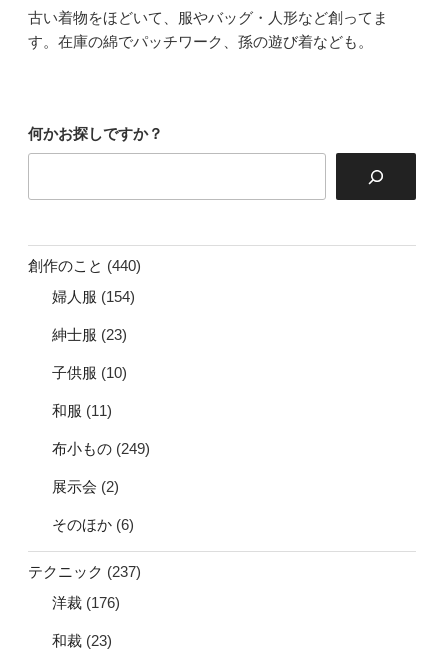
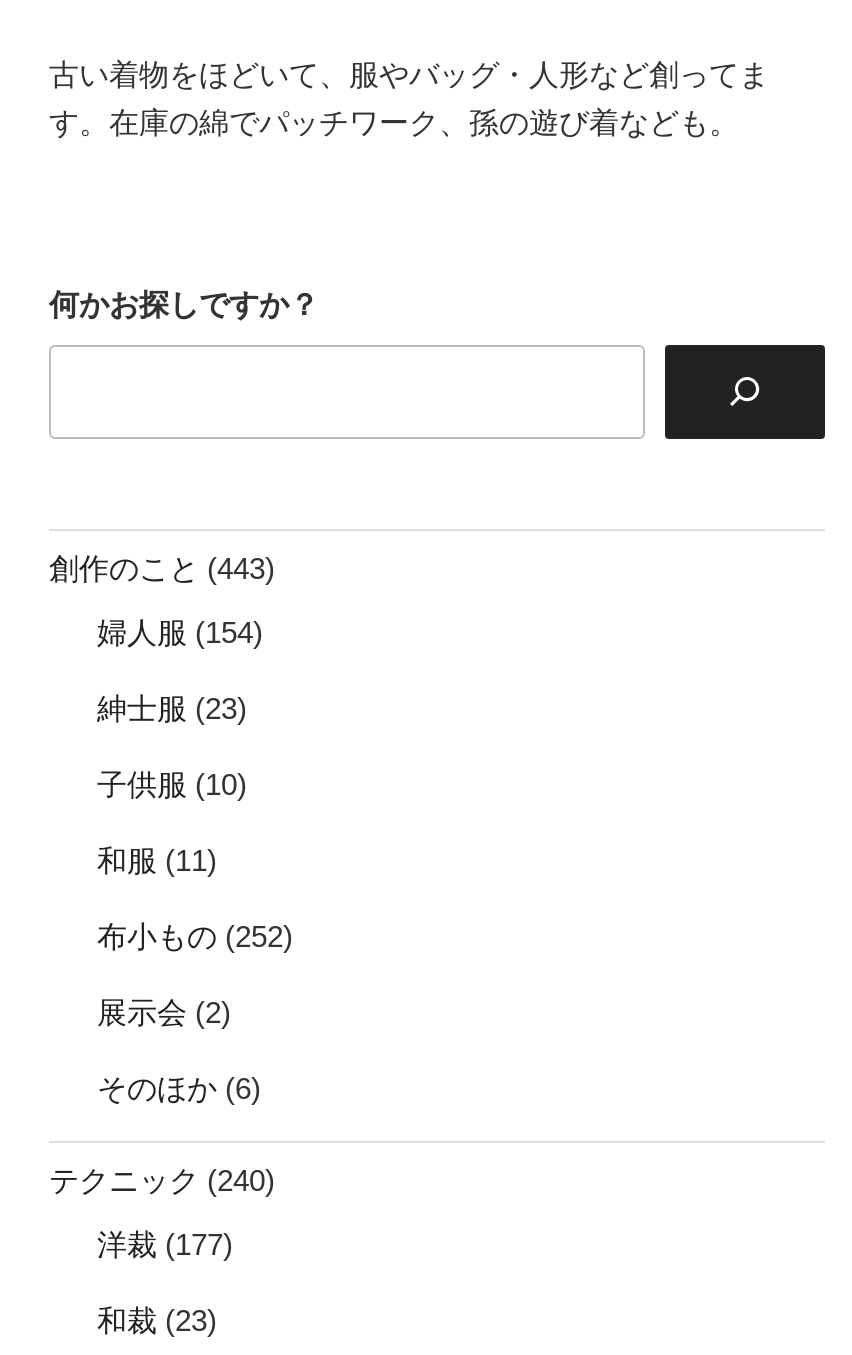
[28,257,141,274] 創作のこと(440) -> [49,551,275,585] 創作のこと(443)
[52,440,150,457] 布小もの(249) -> [97,918,293,952] 布小もの(252)
[28,563,141,580] テクニック(237) -> [49,1163,275,1197] テクニック(240)
[52,594,120,611] 洋裁(176) -> [97,1226,233,1260] 洋裁(177)

